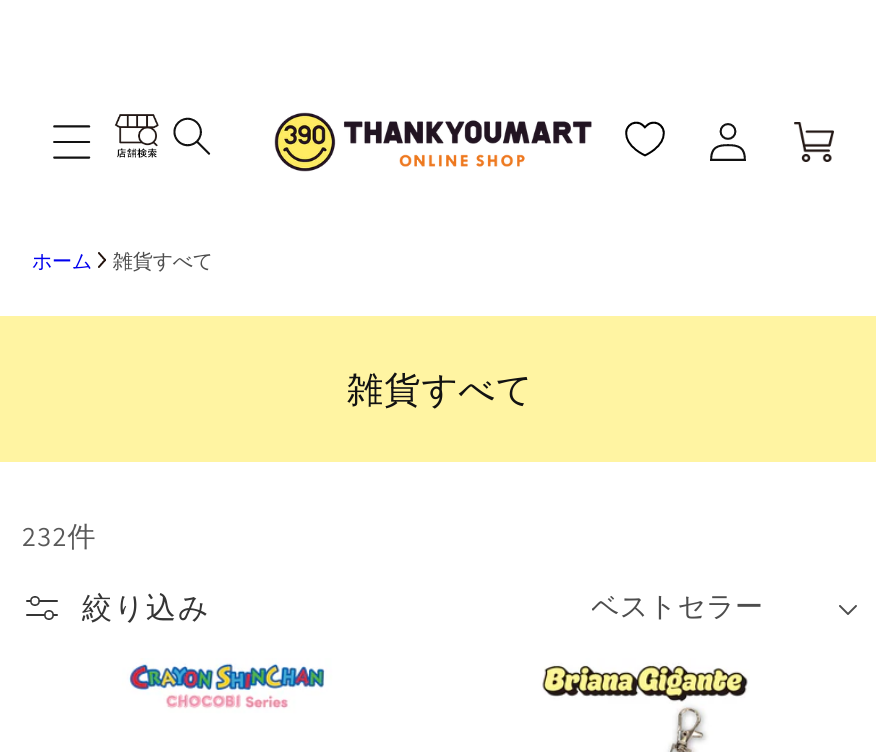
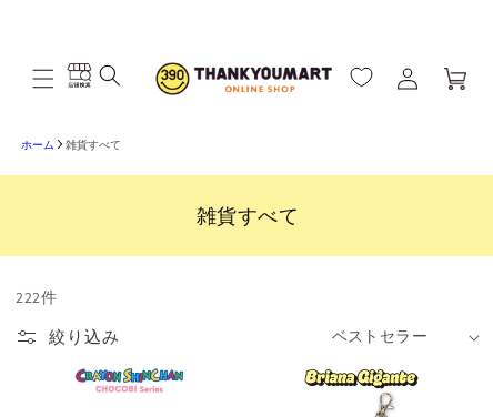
[22,518,97,554] 232件 -> [16,287,57,307] 222件

